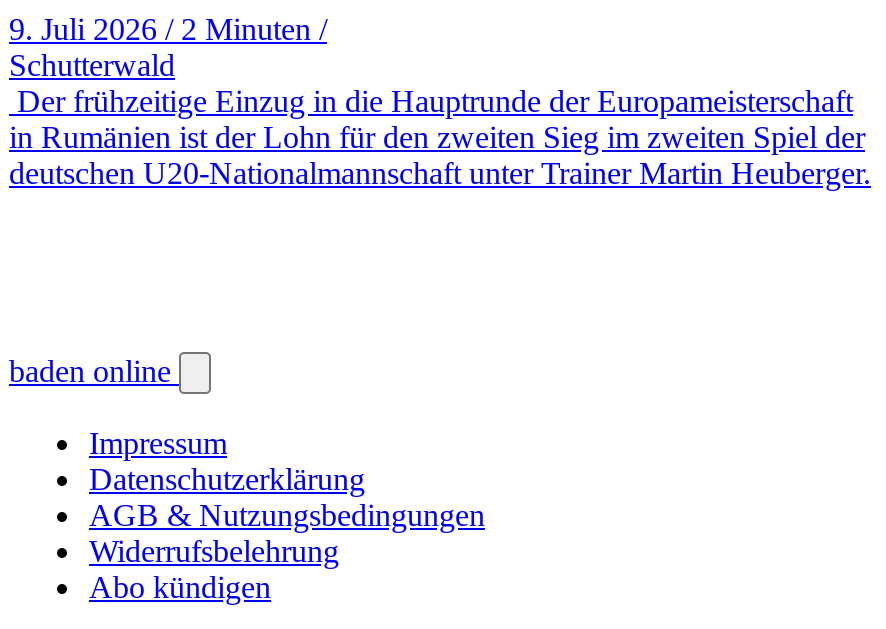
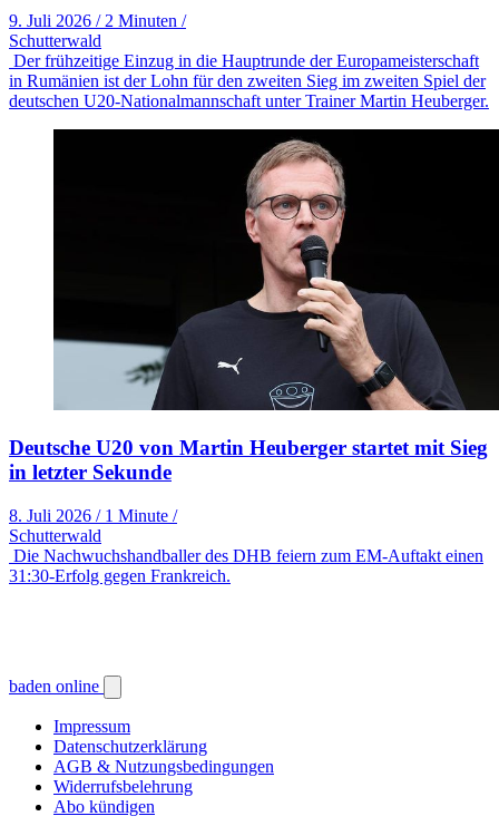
none -> [9,128,496,585] [image] | Deutsche U20 von Martin Heuberger startet mit Sieg | in letzter Sekunde | 8. Juli 2026 / 1 Minute / | Schutterwald | Die Nachwuchshandballer des DHB feiern zum EM-Auftakt einen | 31:30-Erfolg gegen Frankreich.

